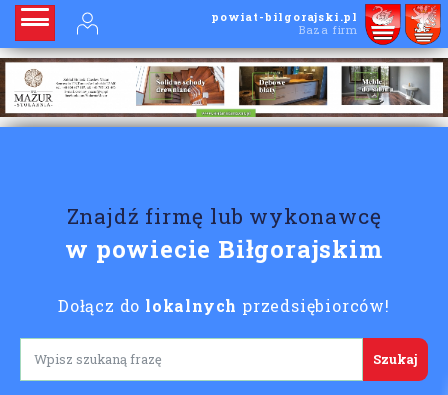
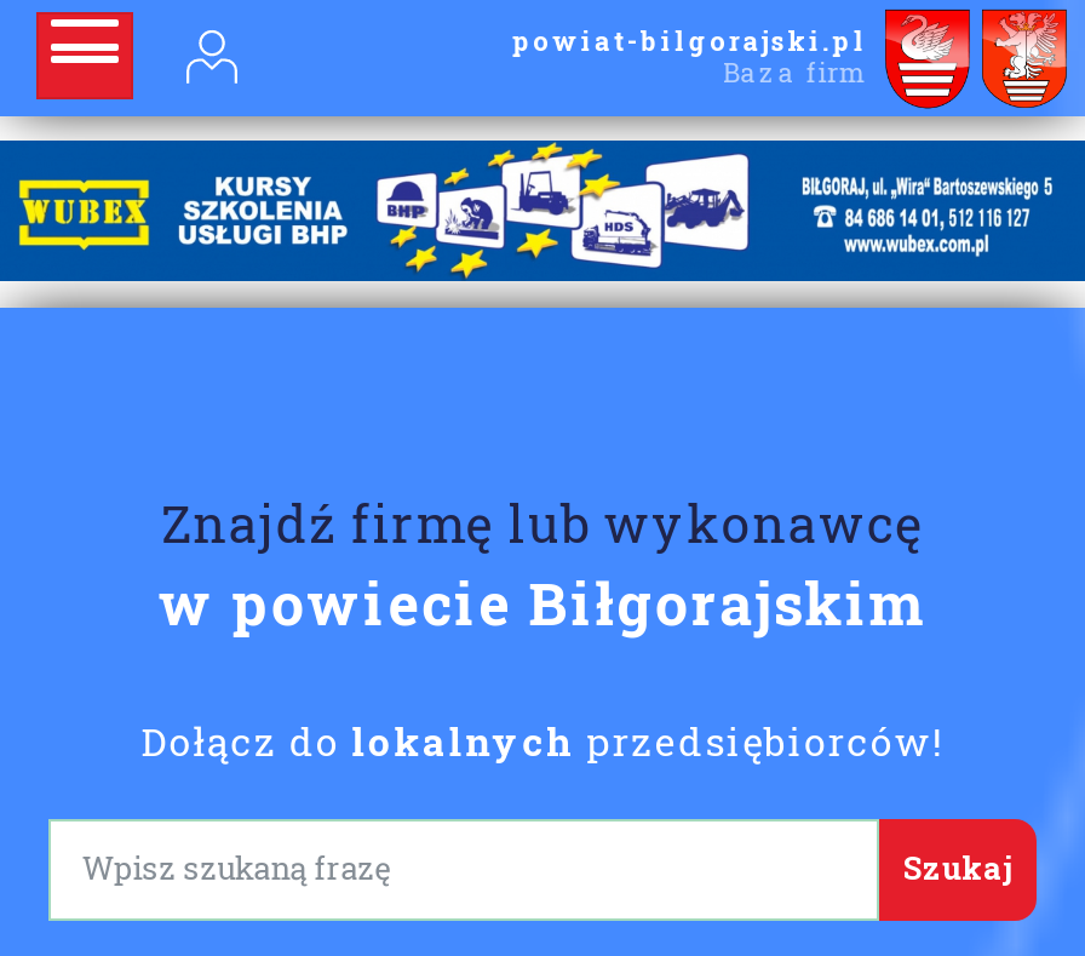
[3,57,445,118] [image] -> [7,138,1078,284] [image]

